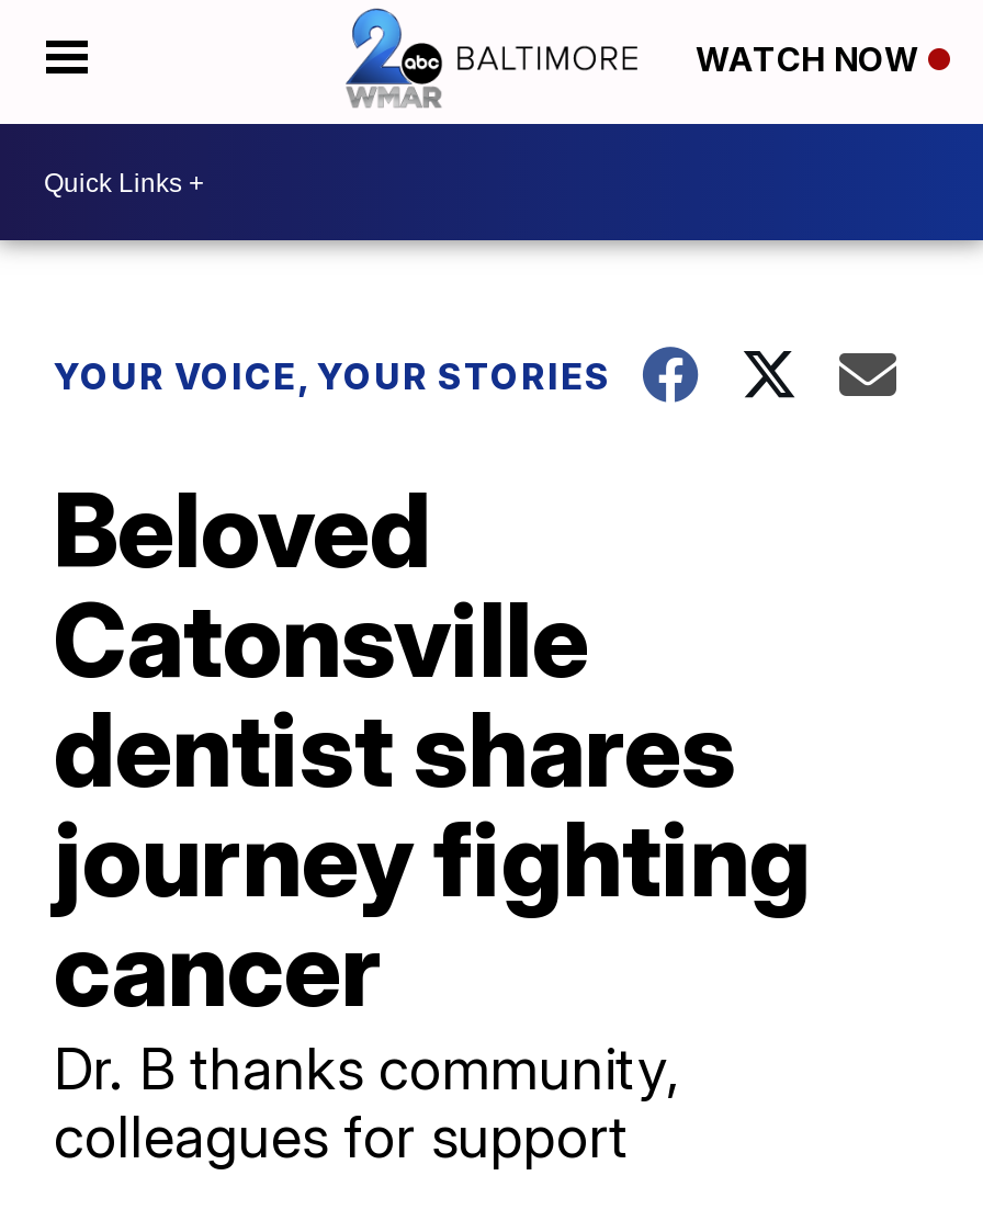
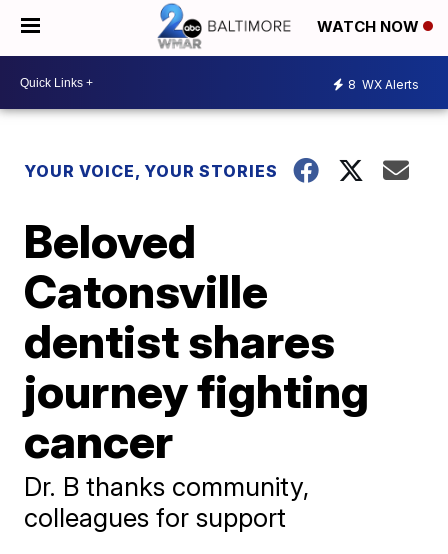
none -> [348,76,419,91] 8 WX Alerts

